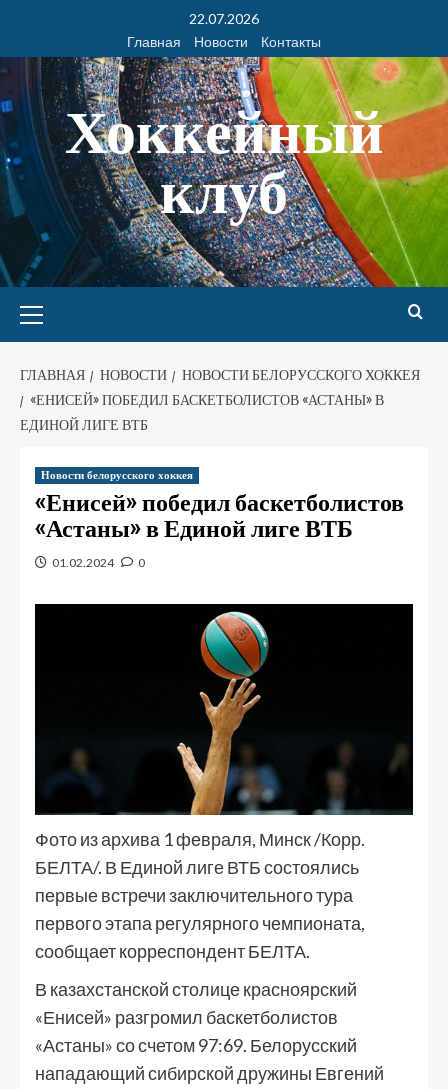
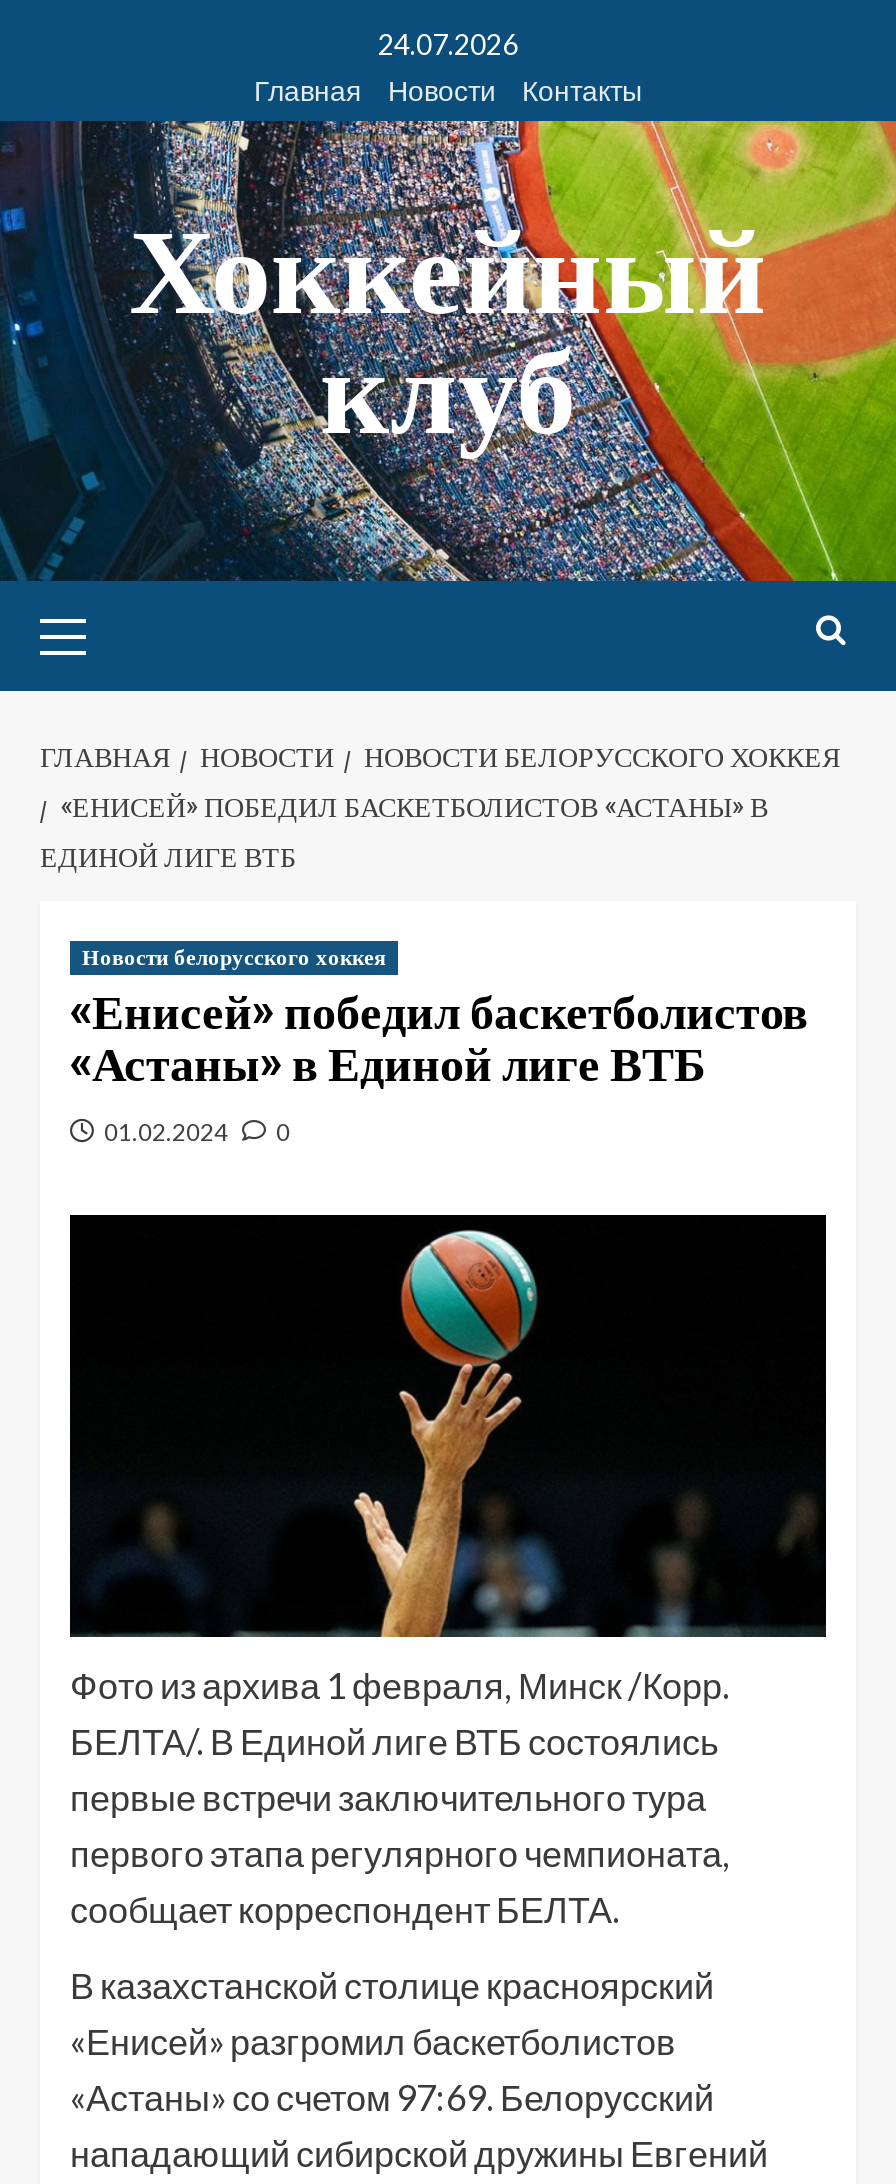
[189,10,259,27] 22.07.2026 -> [378,27,518,61] 24.07.2026

